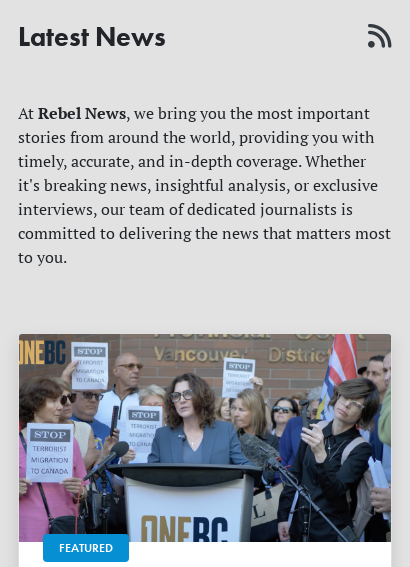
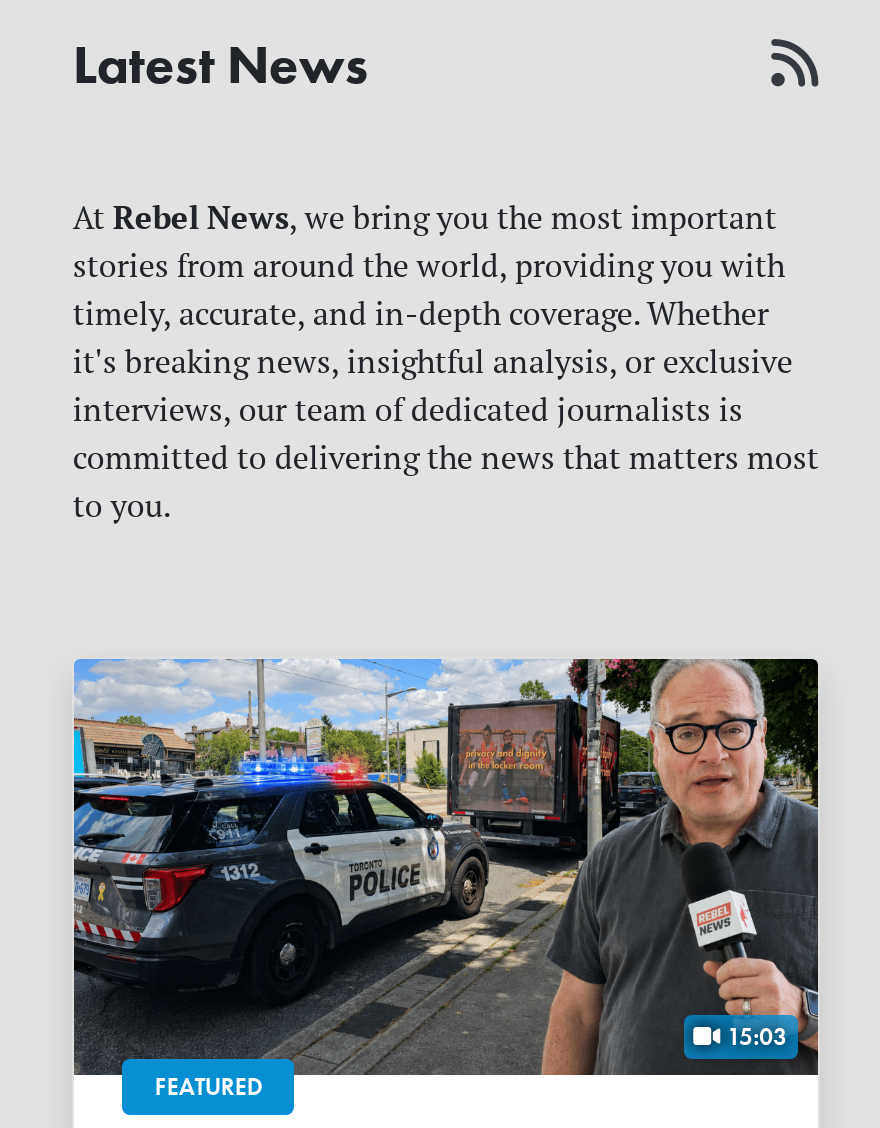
none -> [721,1020,787,1052] 15:03
[18,333,391,543] [image] -> [72,658,820,1076] [image]

